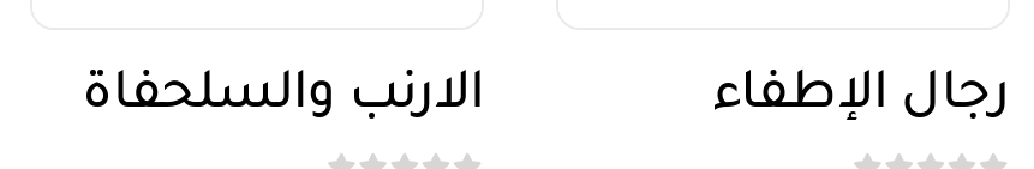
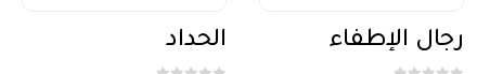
[83,70,484,127] الارنب والسلحفاة -> [166,29,227,55] الحداد

